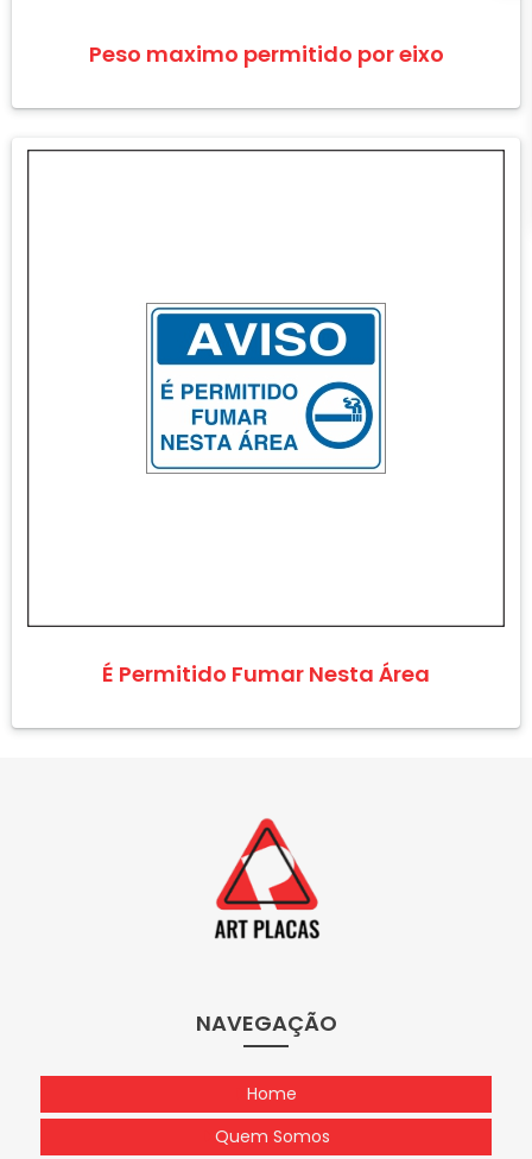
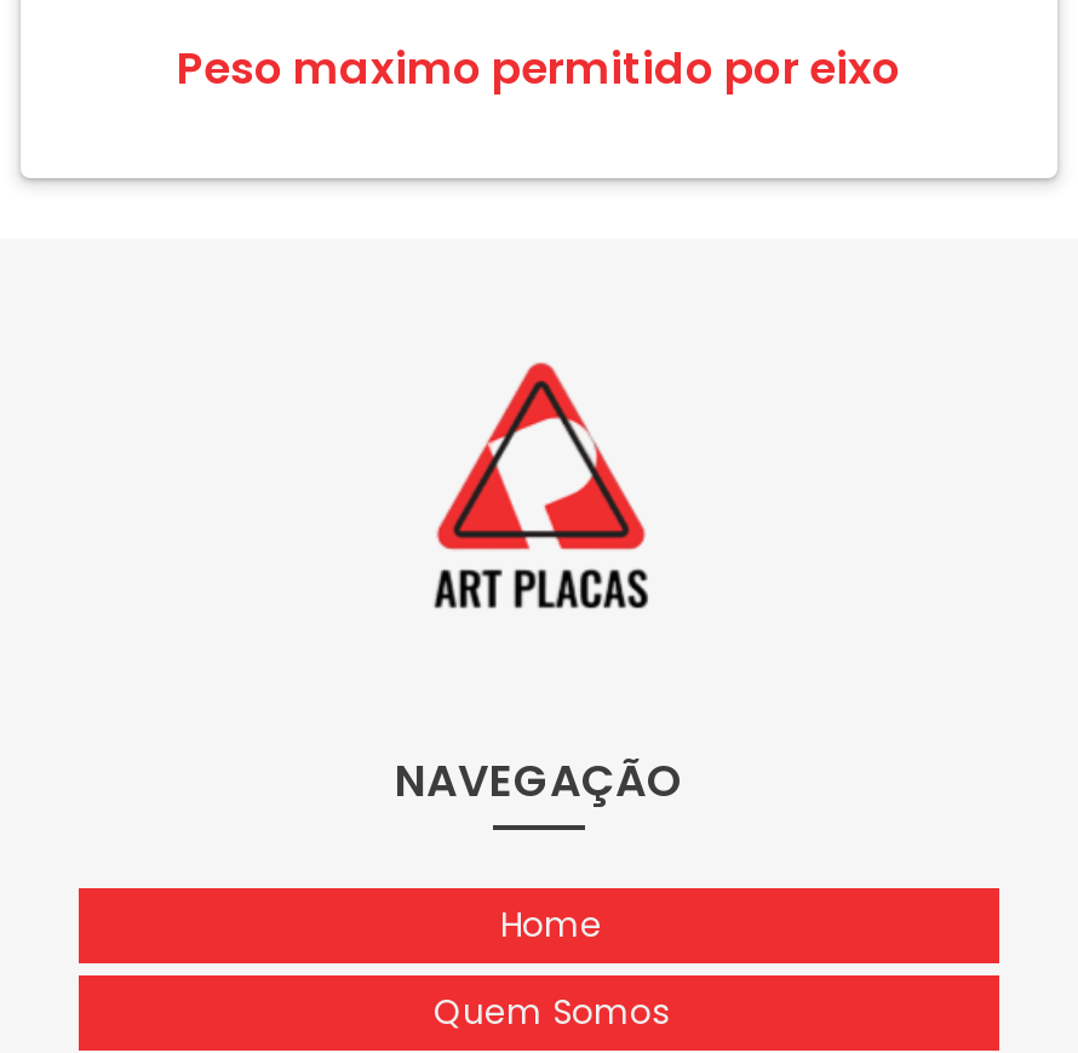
[26,148,506,689] [image] | É Permitido Fumar Nesta Área -> none

